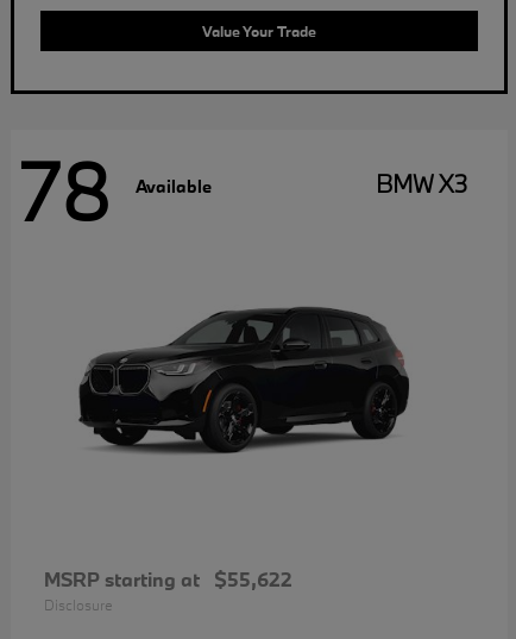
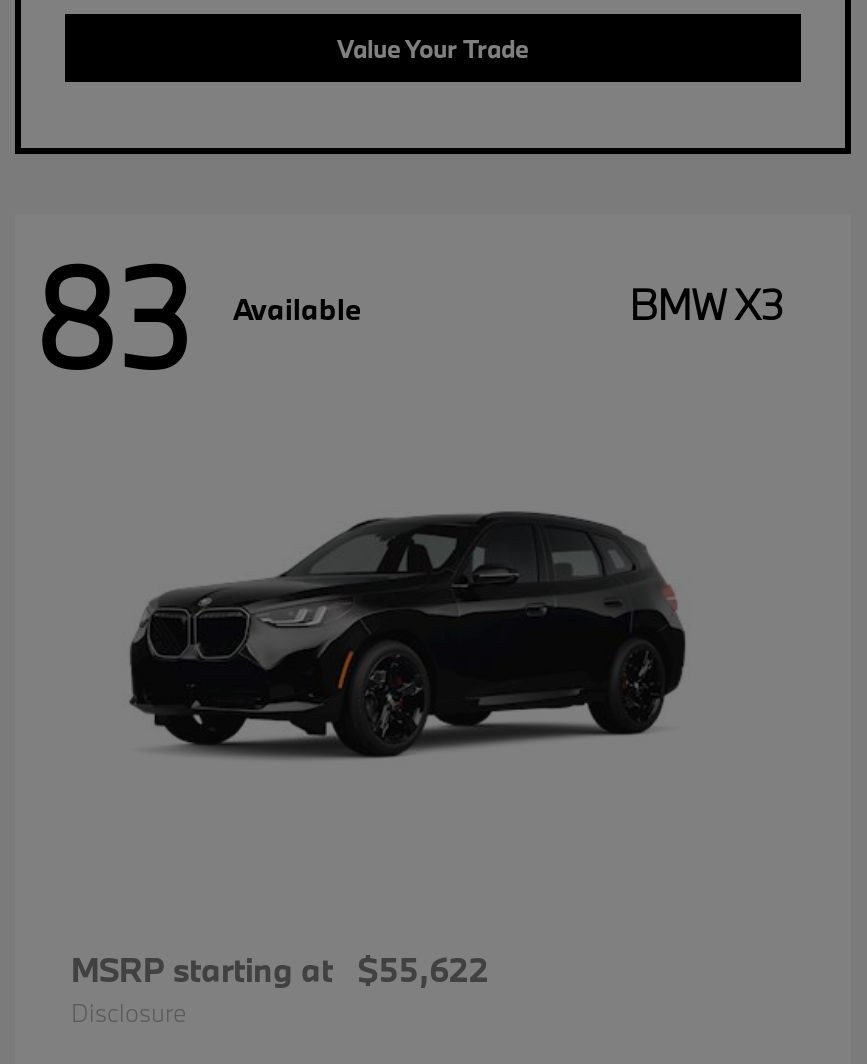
[20,140,212,243] 78 Available -> [31,231,361,405] 83 Available

